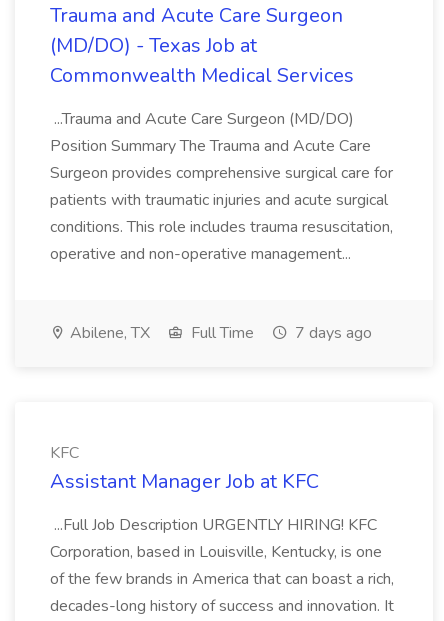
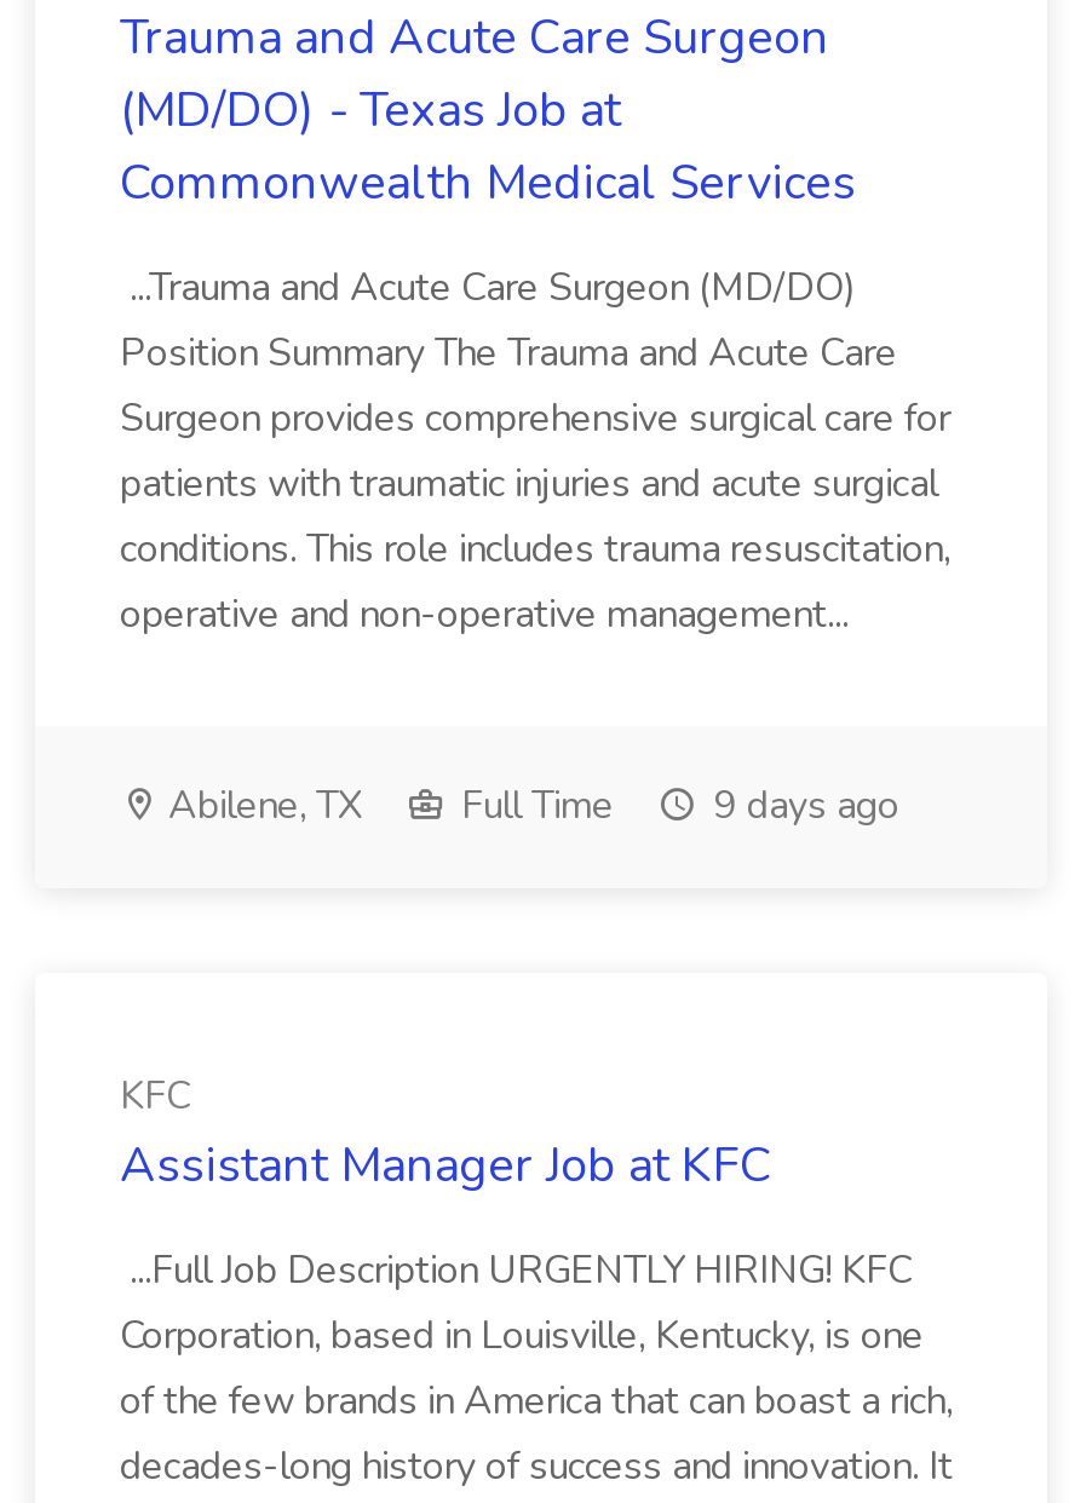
[66,322,372,344] Abilene, TX Full Time 7 days ago -> [159,779,899,833] Abilene, TX Full Time 9 days ago

